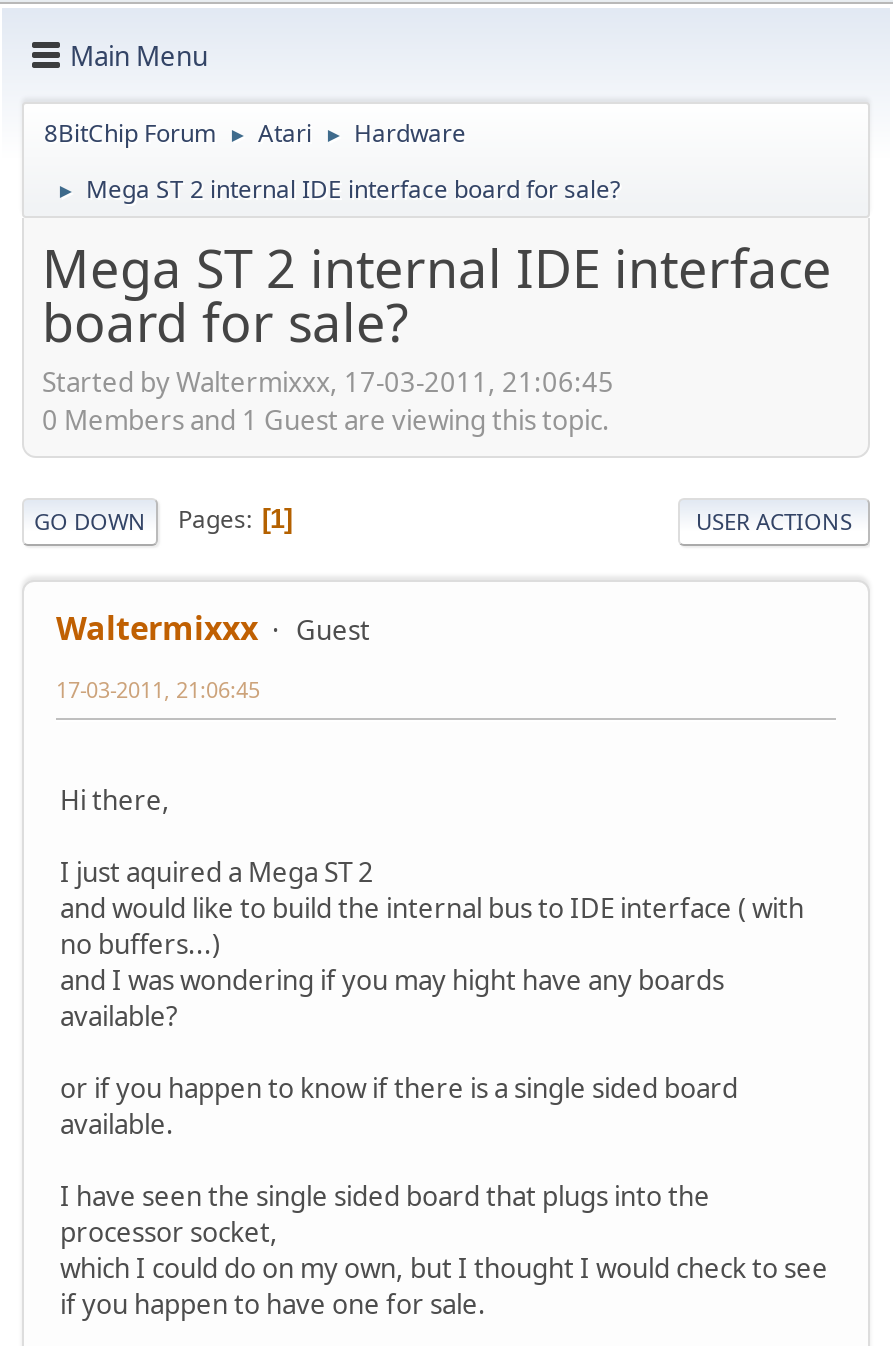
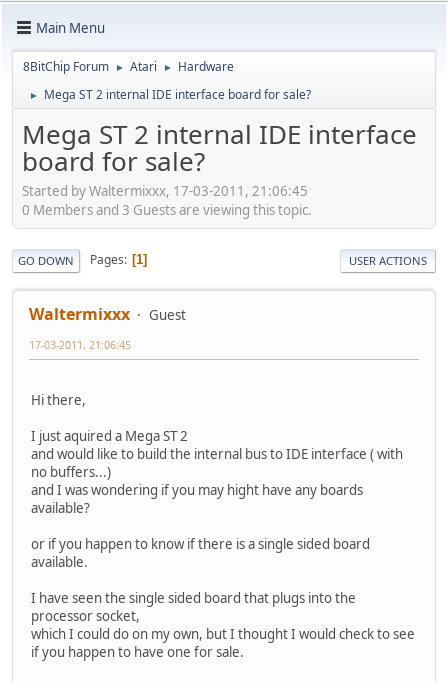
[42,401,610,437] 0 Members and 1 Guest are viewing this topic. -> [22,200,312,218] 0 Members and 3 Guests are viewing this topic.

